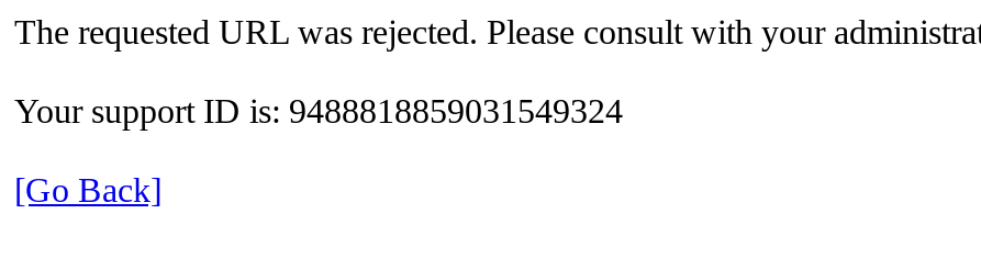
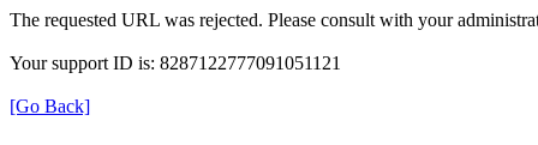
[14,92,623,130] Your support ID is: 9488818859031549324 -> [10,53,341,73] Your support ID is: 8287122777091051121

